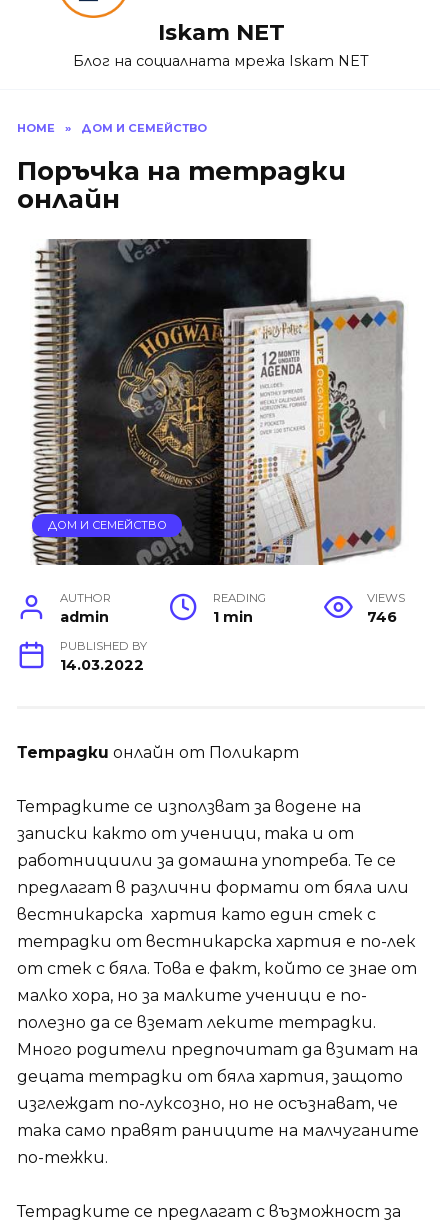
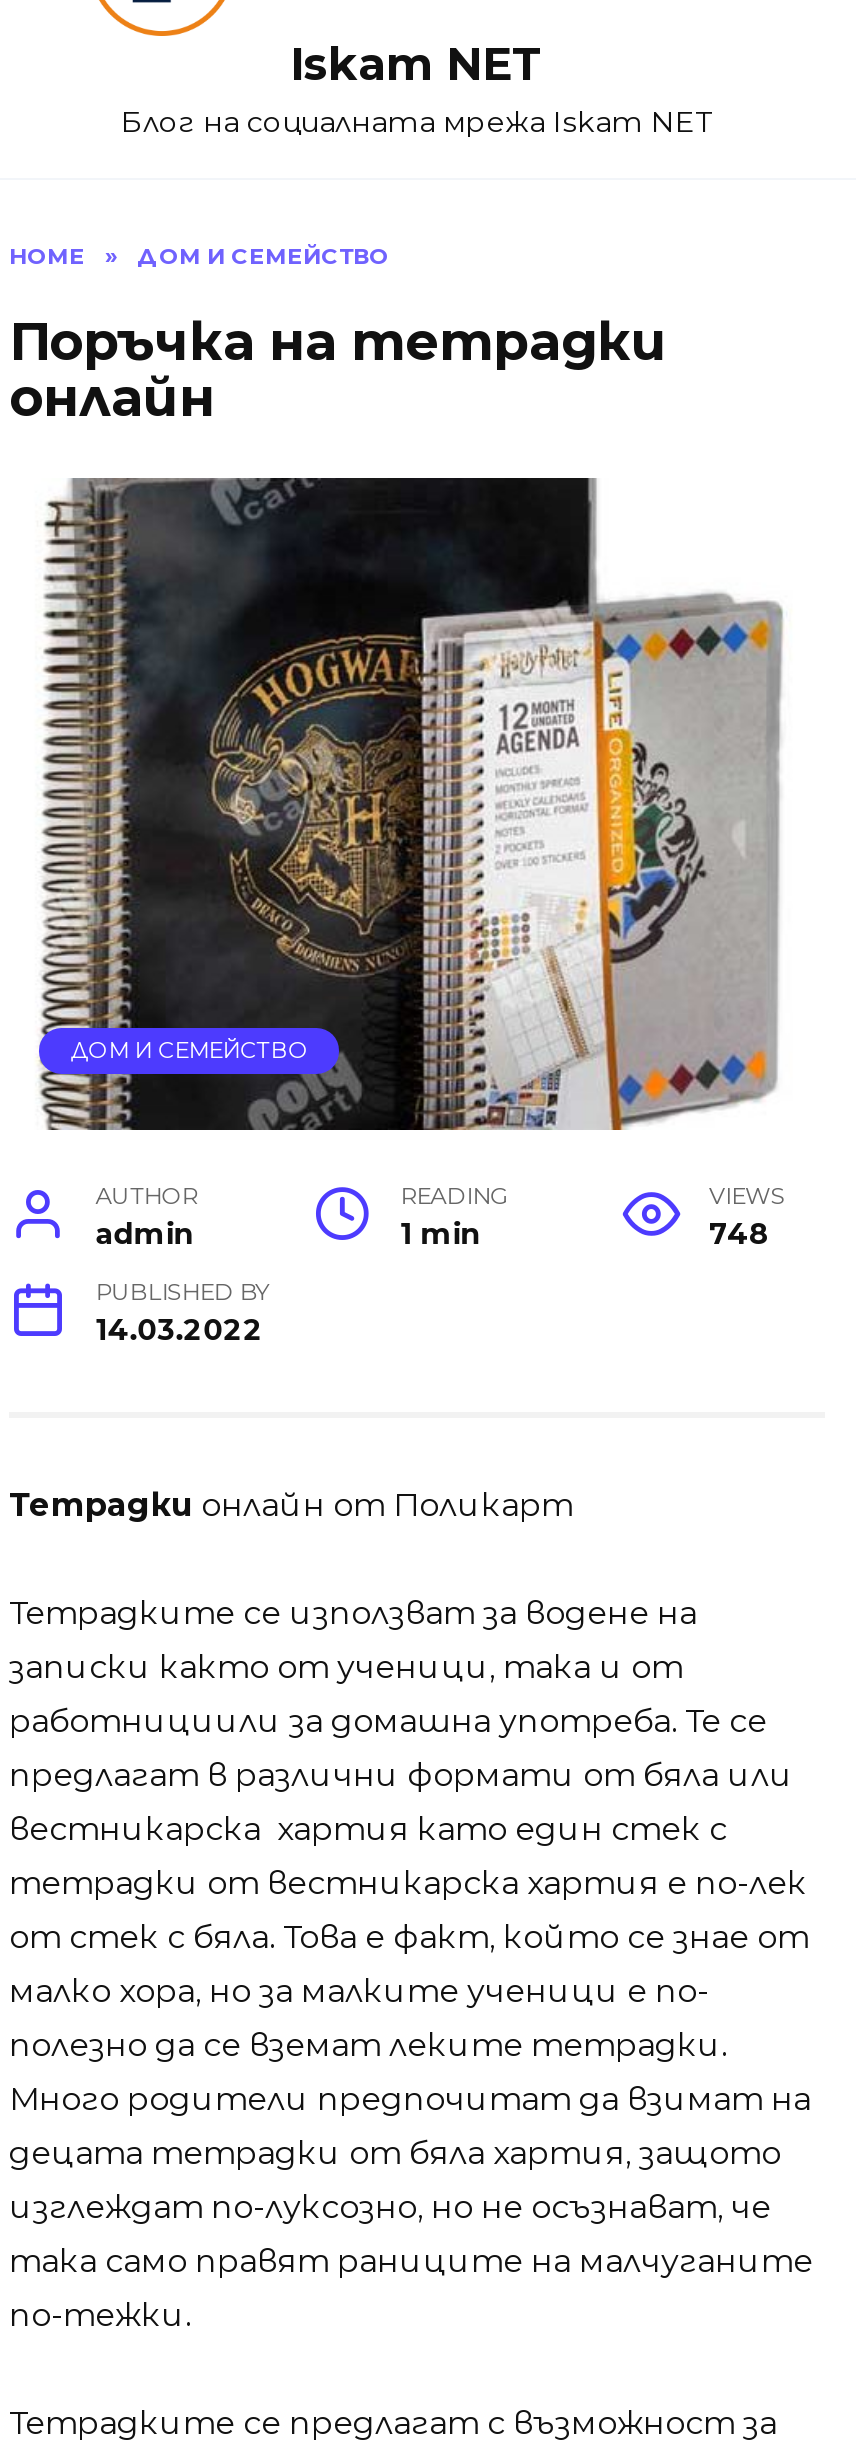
[367,608,397,626] 746 -> [709,1216,769,1252] 748

